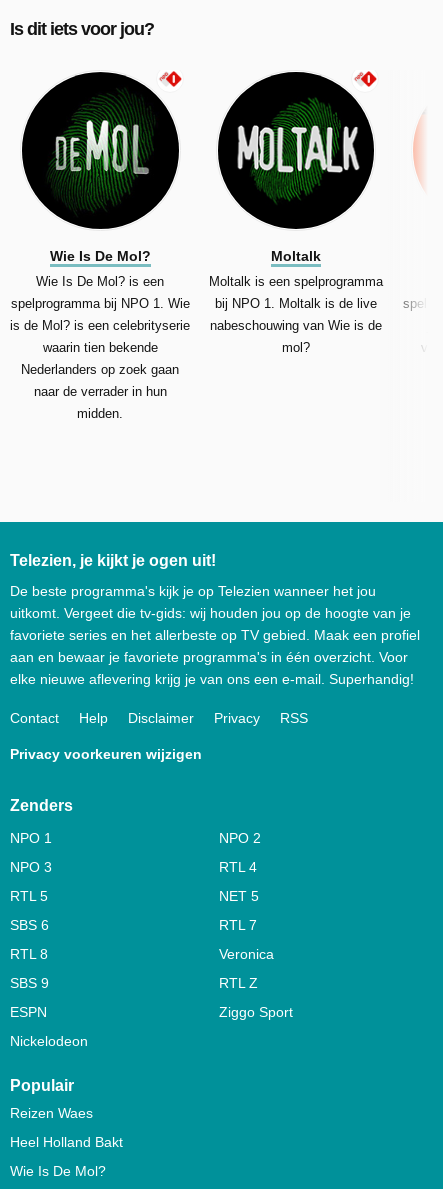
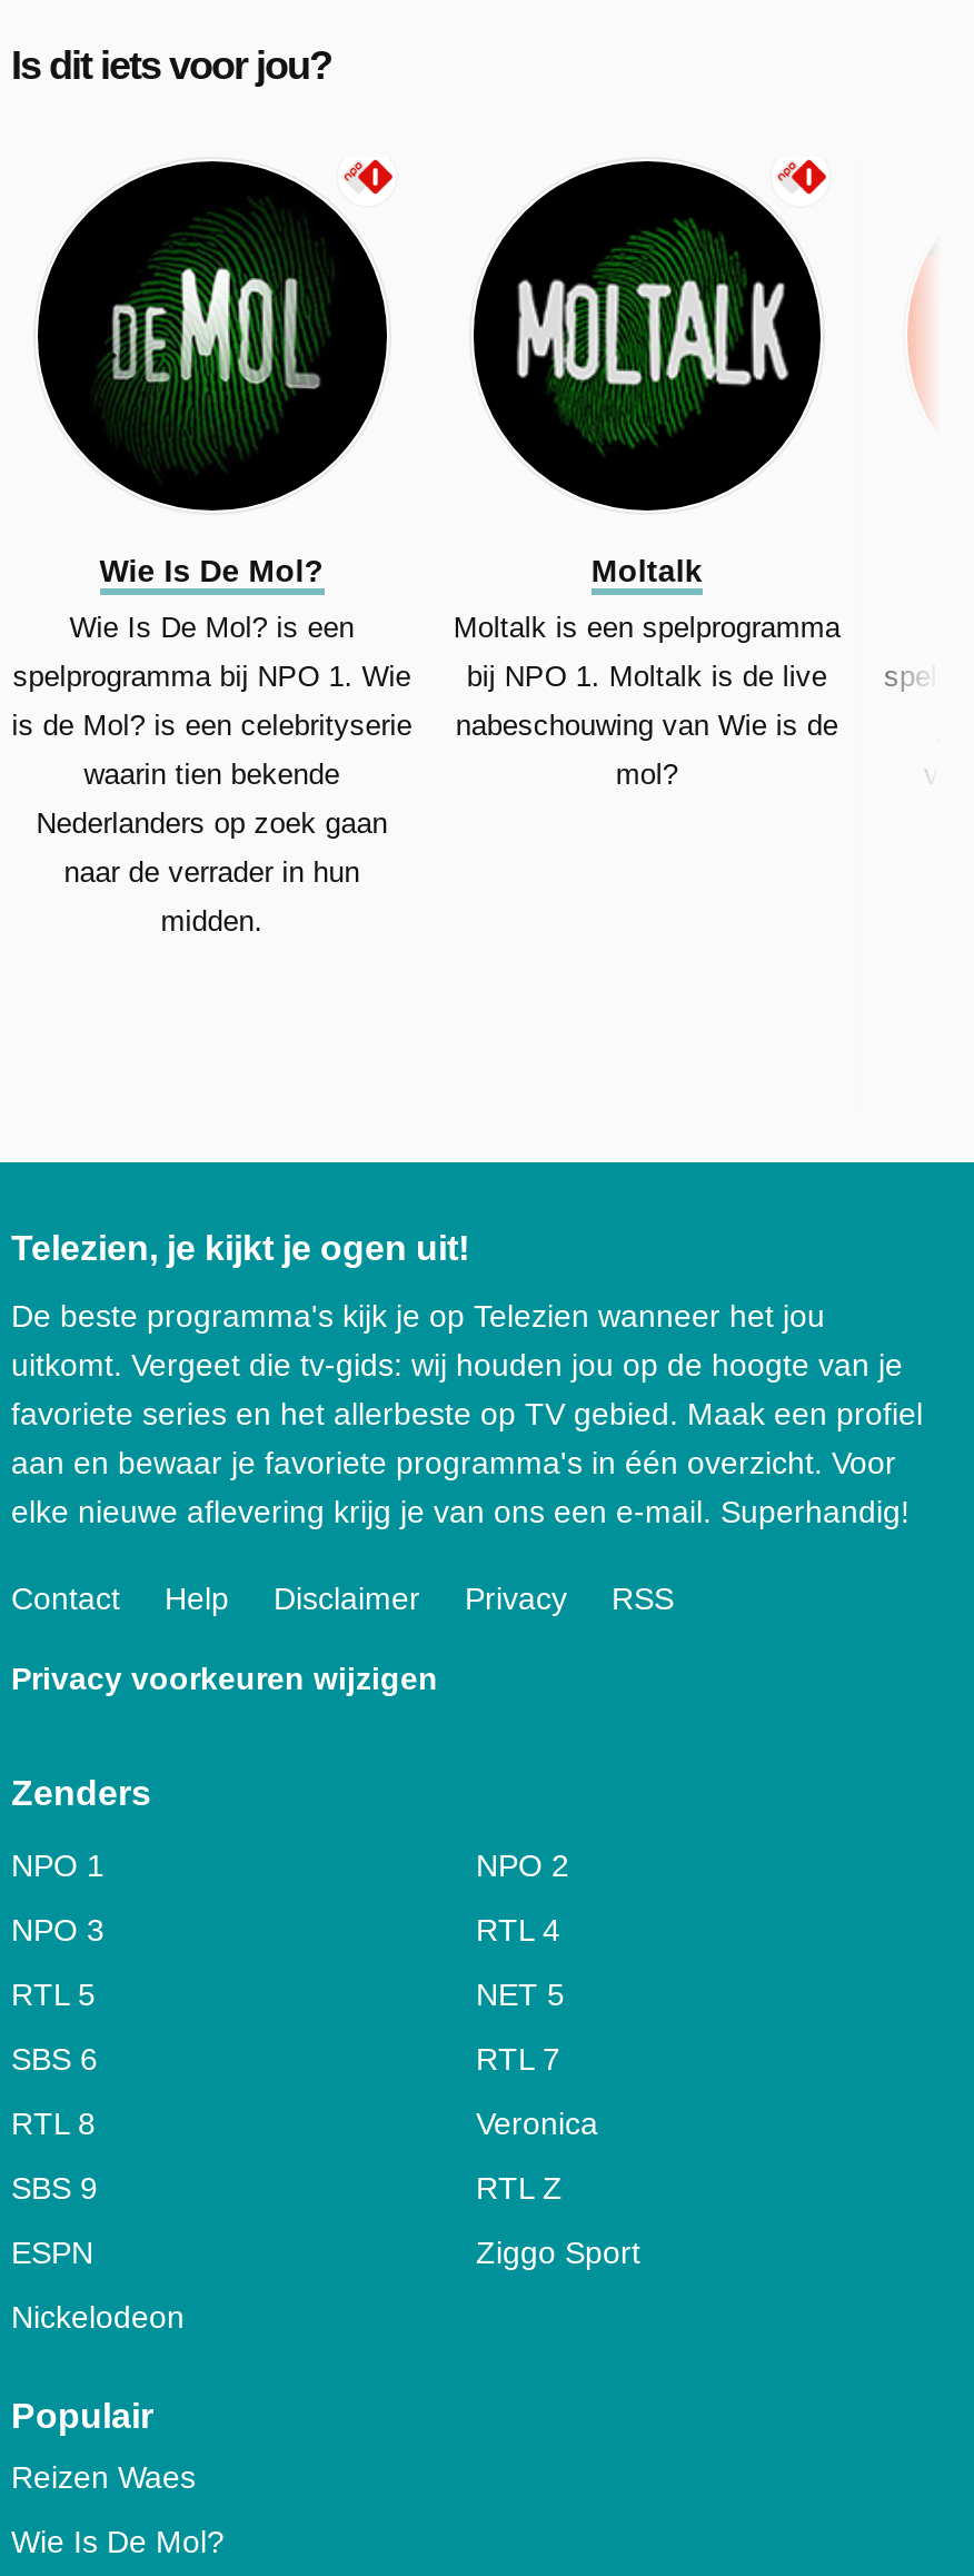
[10,1134,123,1150] Heel Holland Bakt -> none

